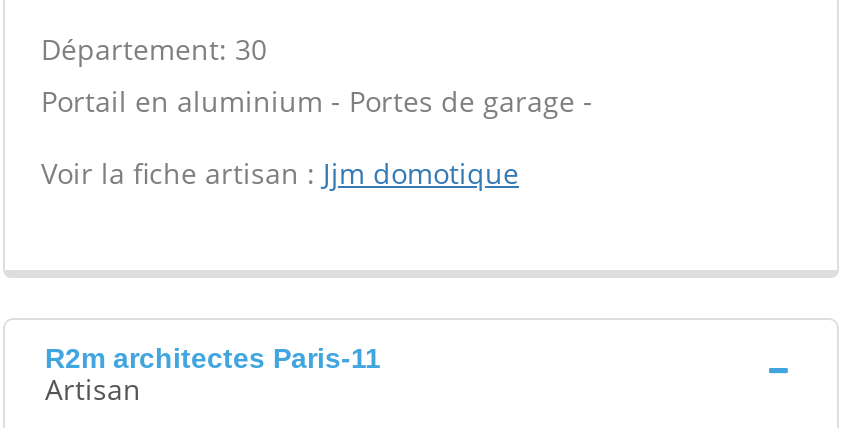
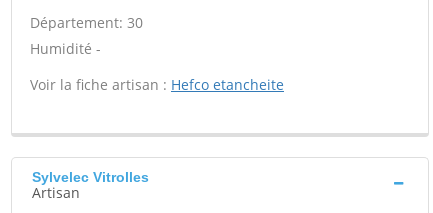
[41,82,593,120] Portail en aluminium - Portes de garage - -> [30,39,101,58] Humidité -
[41,154,519,192] Voir la fiche artisan : Jjm domotique -> [30,75,284,94] Voir la fiche artisan : Hefco etancheite
[45,342,381,374] R2m architectes Paris-11 -> [32,169,149,185] Sylvelec Vitrolles

